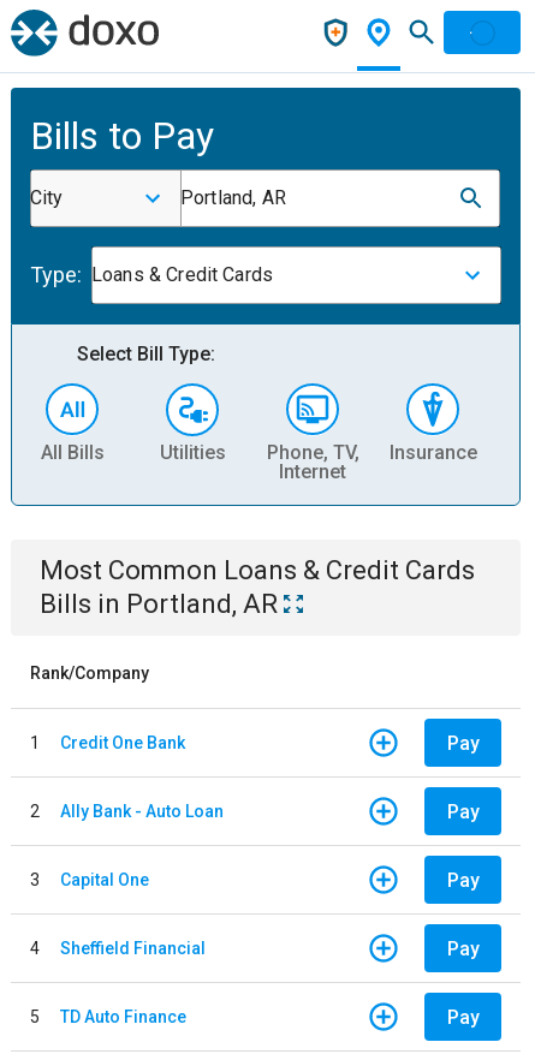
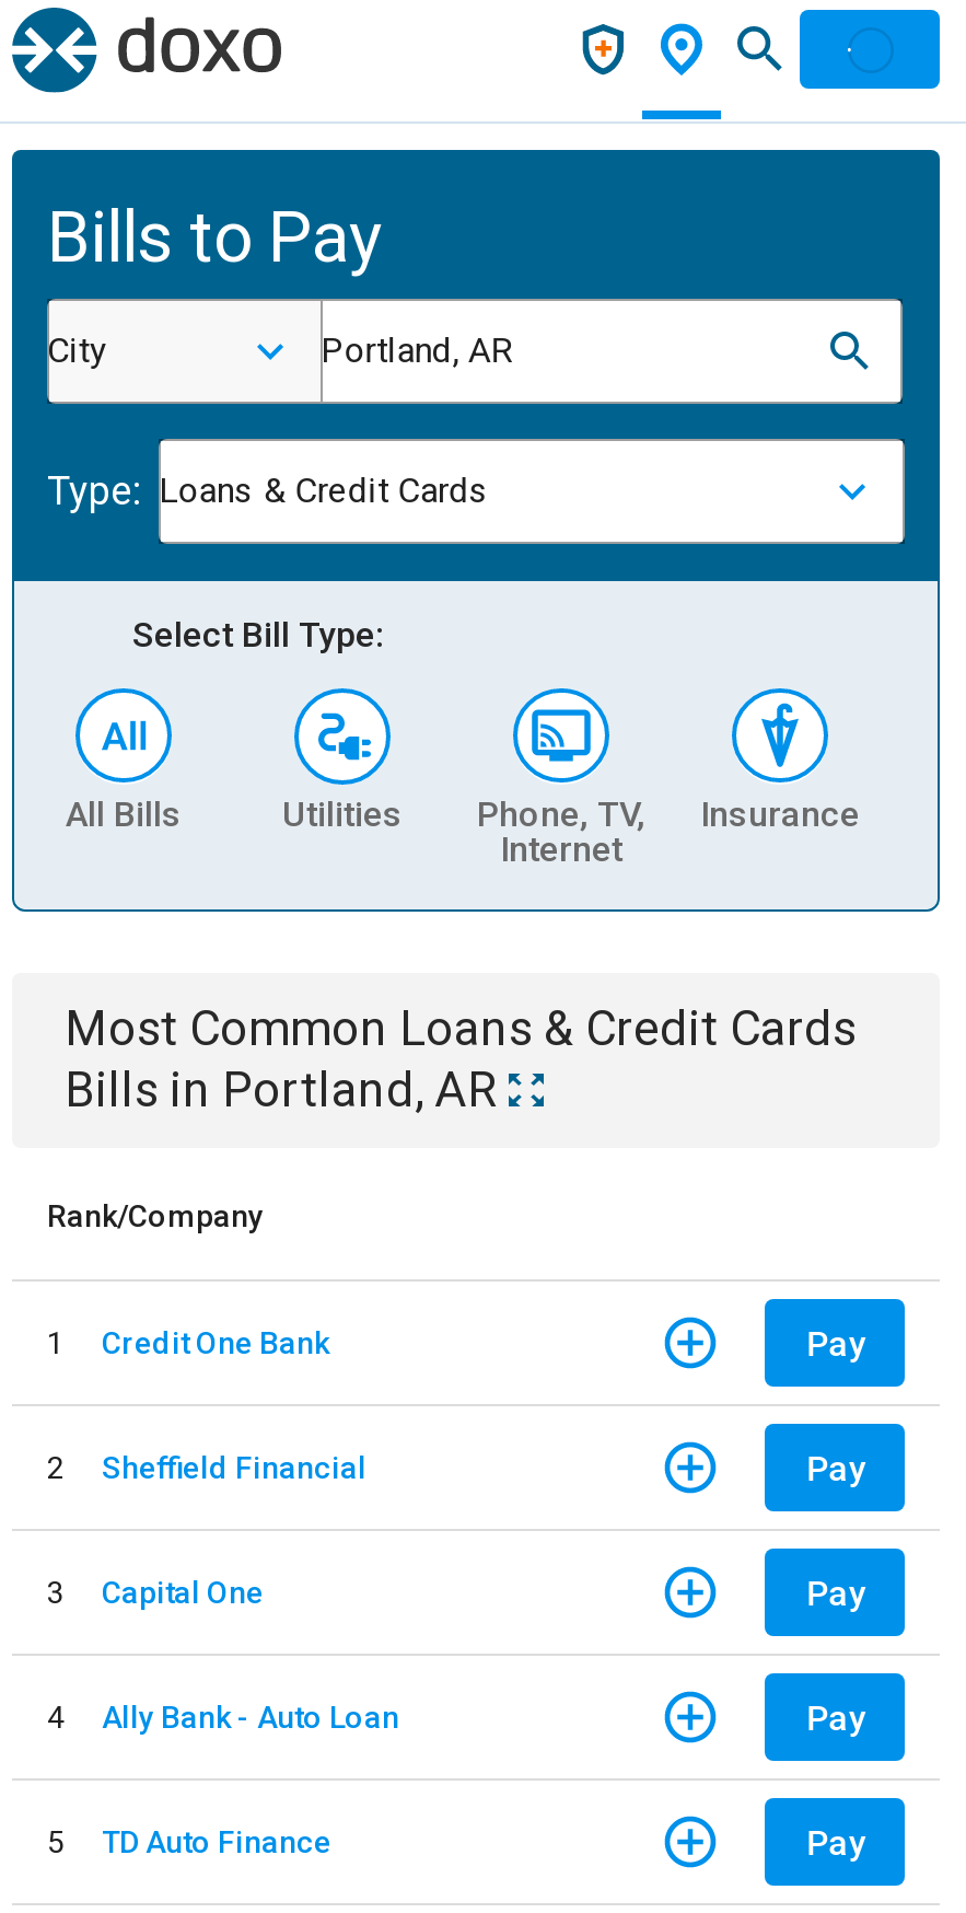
moved [60,801,224,820] -> [102,1698,399,1734]: Ally Bank - Auto Loan
moved [60,938,206,957] -> [102,1449,366,1484]: Sheffield Financial

